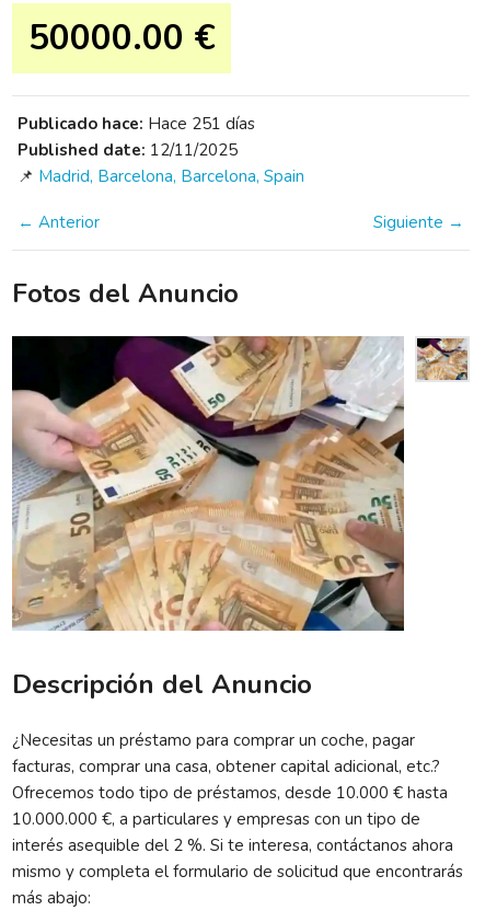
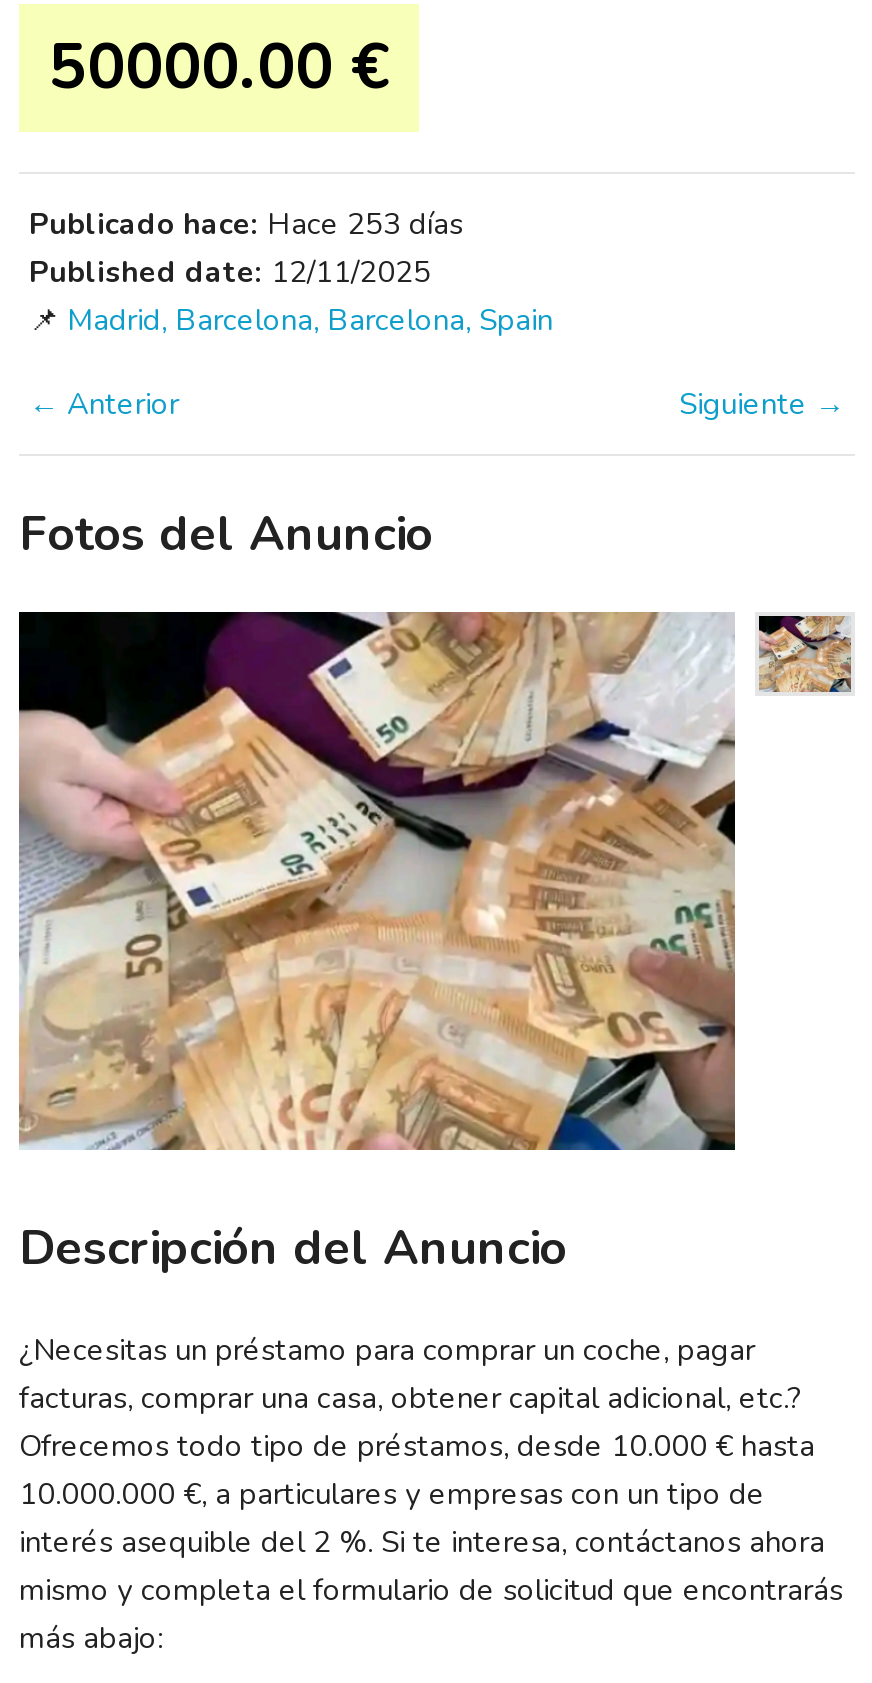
[18,113,255,135] Publicado hace: Hace 251 días -> [29,204,463,244] Publicado hace: Hace 253 días

